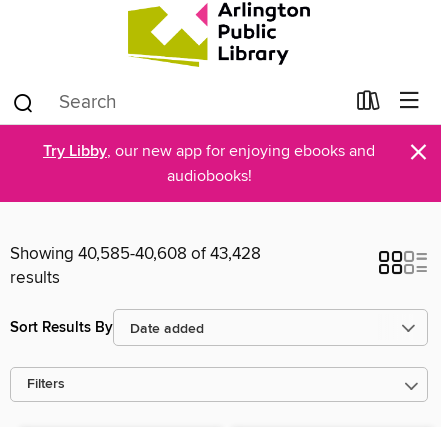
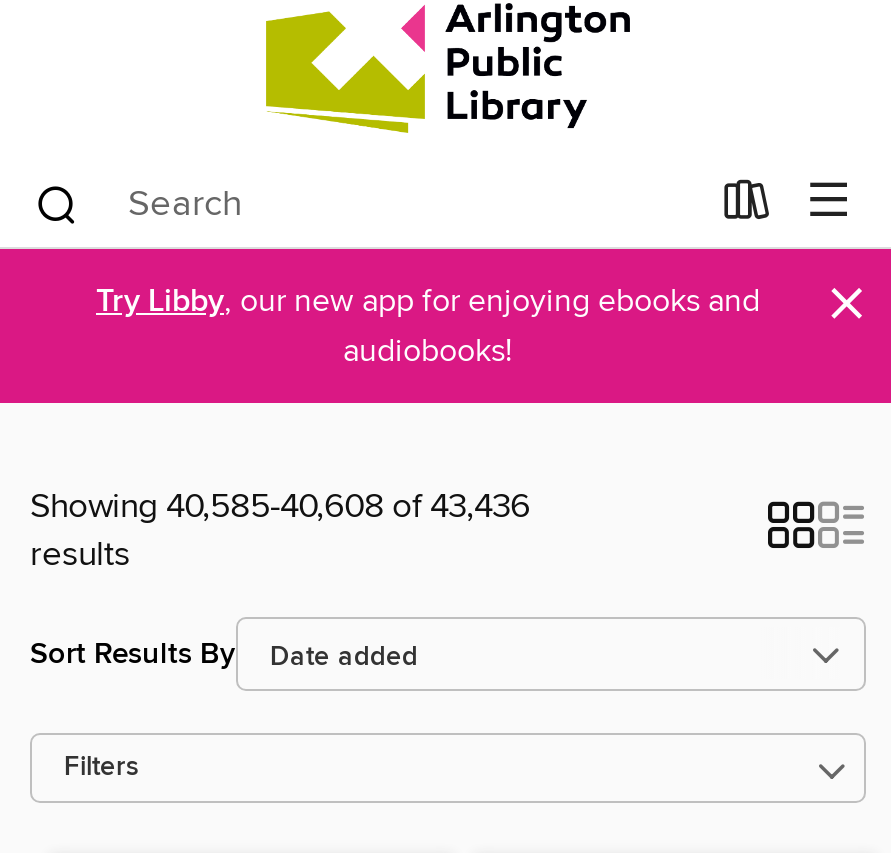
[10,243,261,265] Showing 40,585-40,608 of 43,428 -> [30,485,530,529] Showing 40,585-40,608 of 43,436

